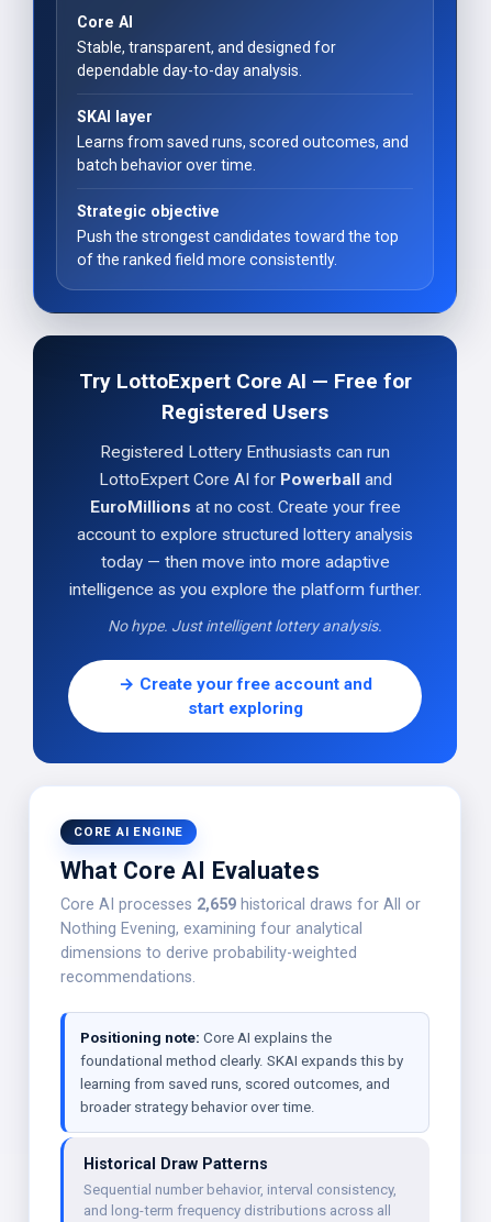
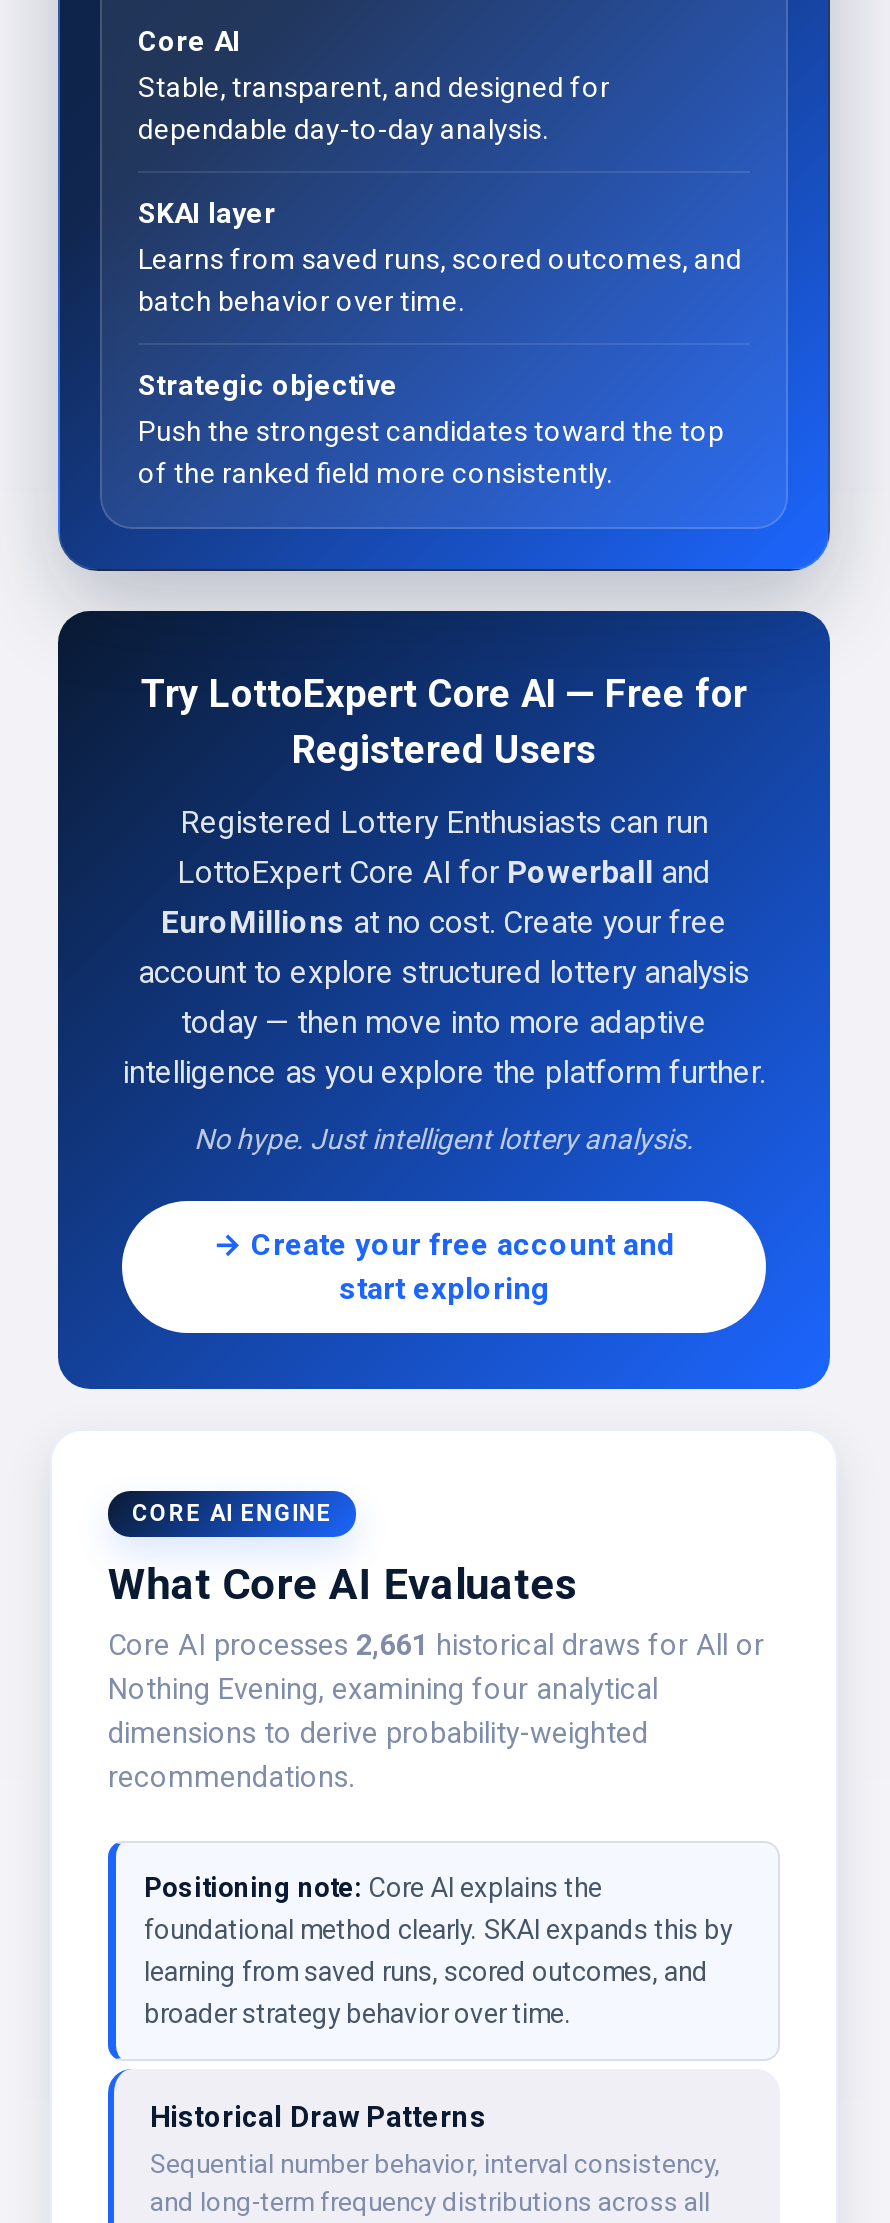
[60,895,421,914] Core AI processes 2,659 historical draws for All or -> [108,1629,764,1663] Core AI processes 2,661 historical draws for All or

